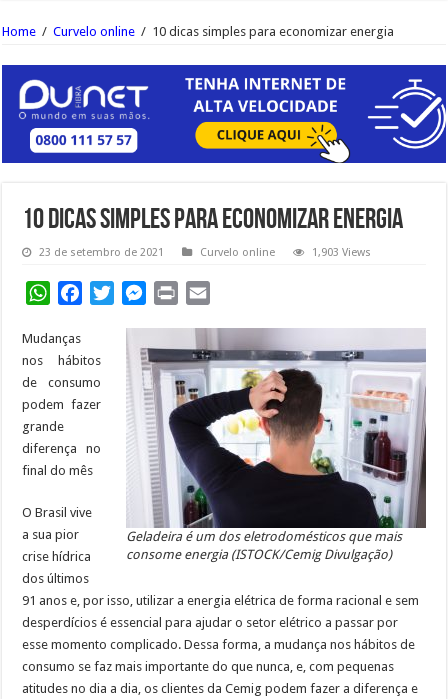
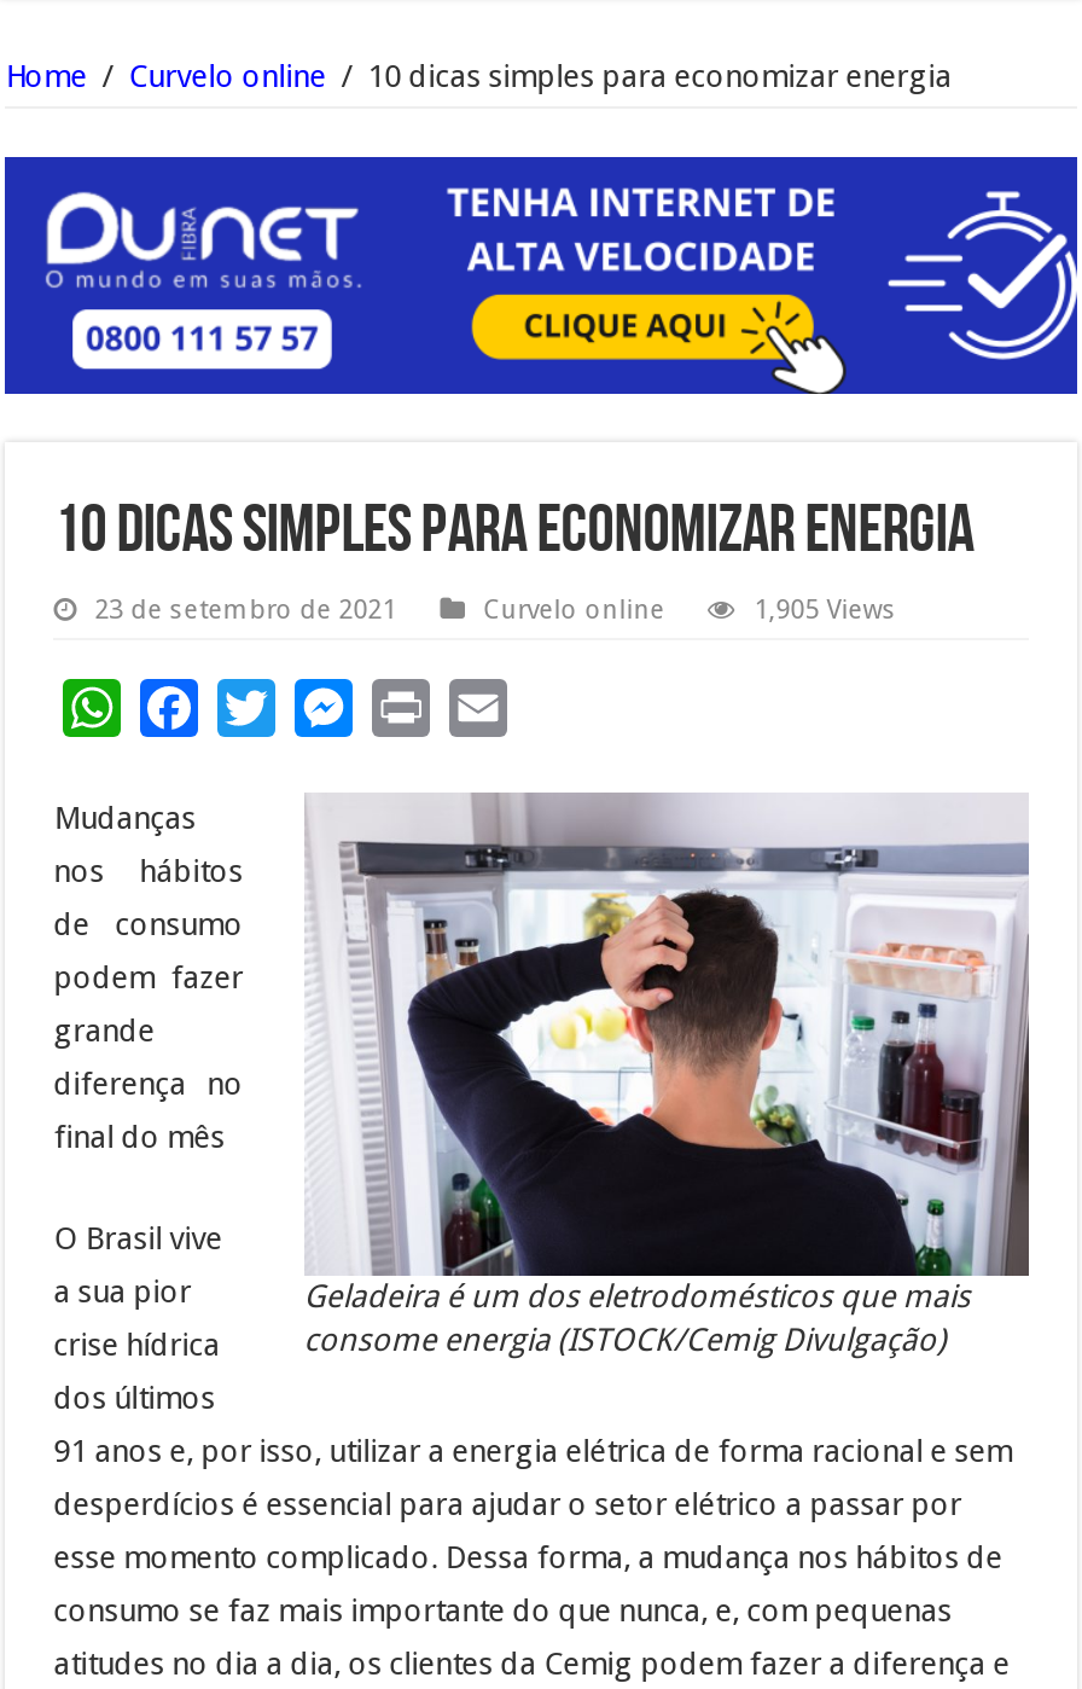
[312,246,371,259] 1,903 Views -> [754,594,897,626] 1,905 Views

